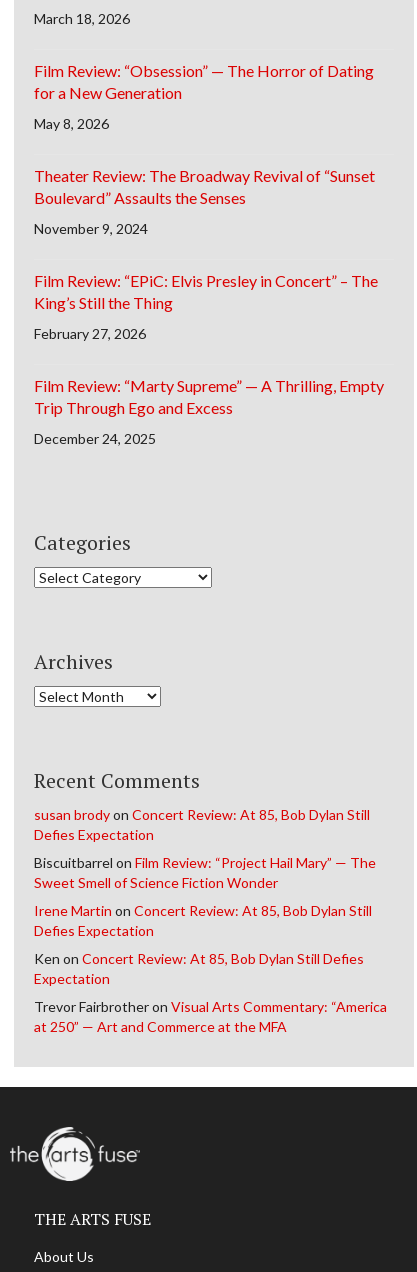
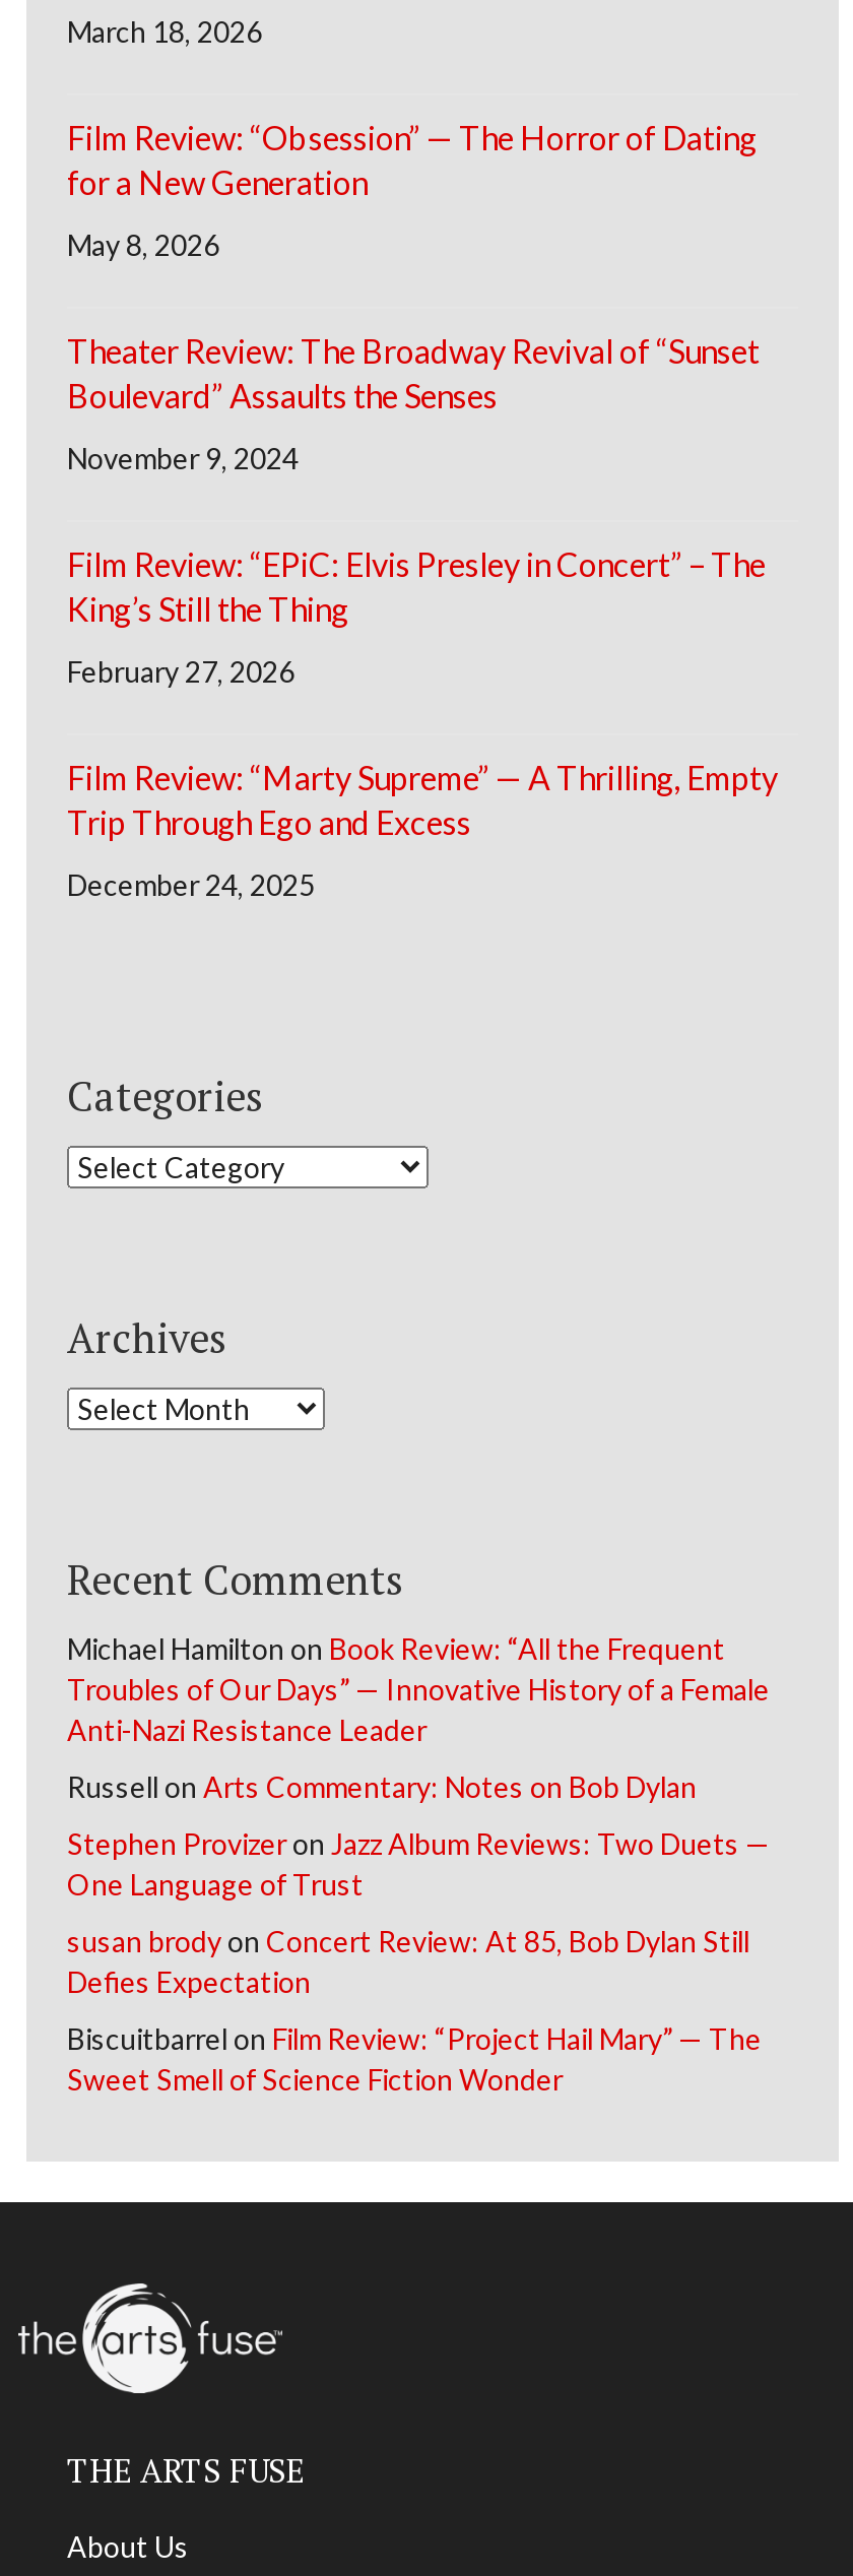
none -> [67,1630,770,1901] Michael Hamilton on Book Review: “All the Frequent | Troubles of Our Days” — Innovative History of a Female | Anti-Nazi Resistance Leader | Russell on Arts Commentary: Notes on Bob Dylan | Stephen Provizer on Jazz Album Reviews: Two Duets — | One Language of Trust
moved [34,805,376,890] -> [67,1923,762,2096]: susan brody on Concert Review: At 85, Bob Dylan Still | Defies Expectation | Biscuitbarrel on Film Review: “Project Hail Mary” — The | Sweet Smell of Science Fiction Wonder
[34,901,387,1034] Irene Martin on Concert Review: At 85, Bob Dylan Still | Defies Expectation | Ken on Concert Review: At 85, Bob Dylan Still Defies | Expectation | Trevor Fairbrother on Visual Arts Commentary: “America | at 250” — Art and Commerce at the MFA -> none

